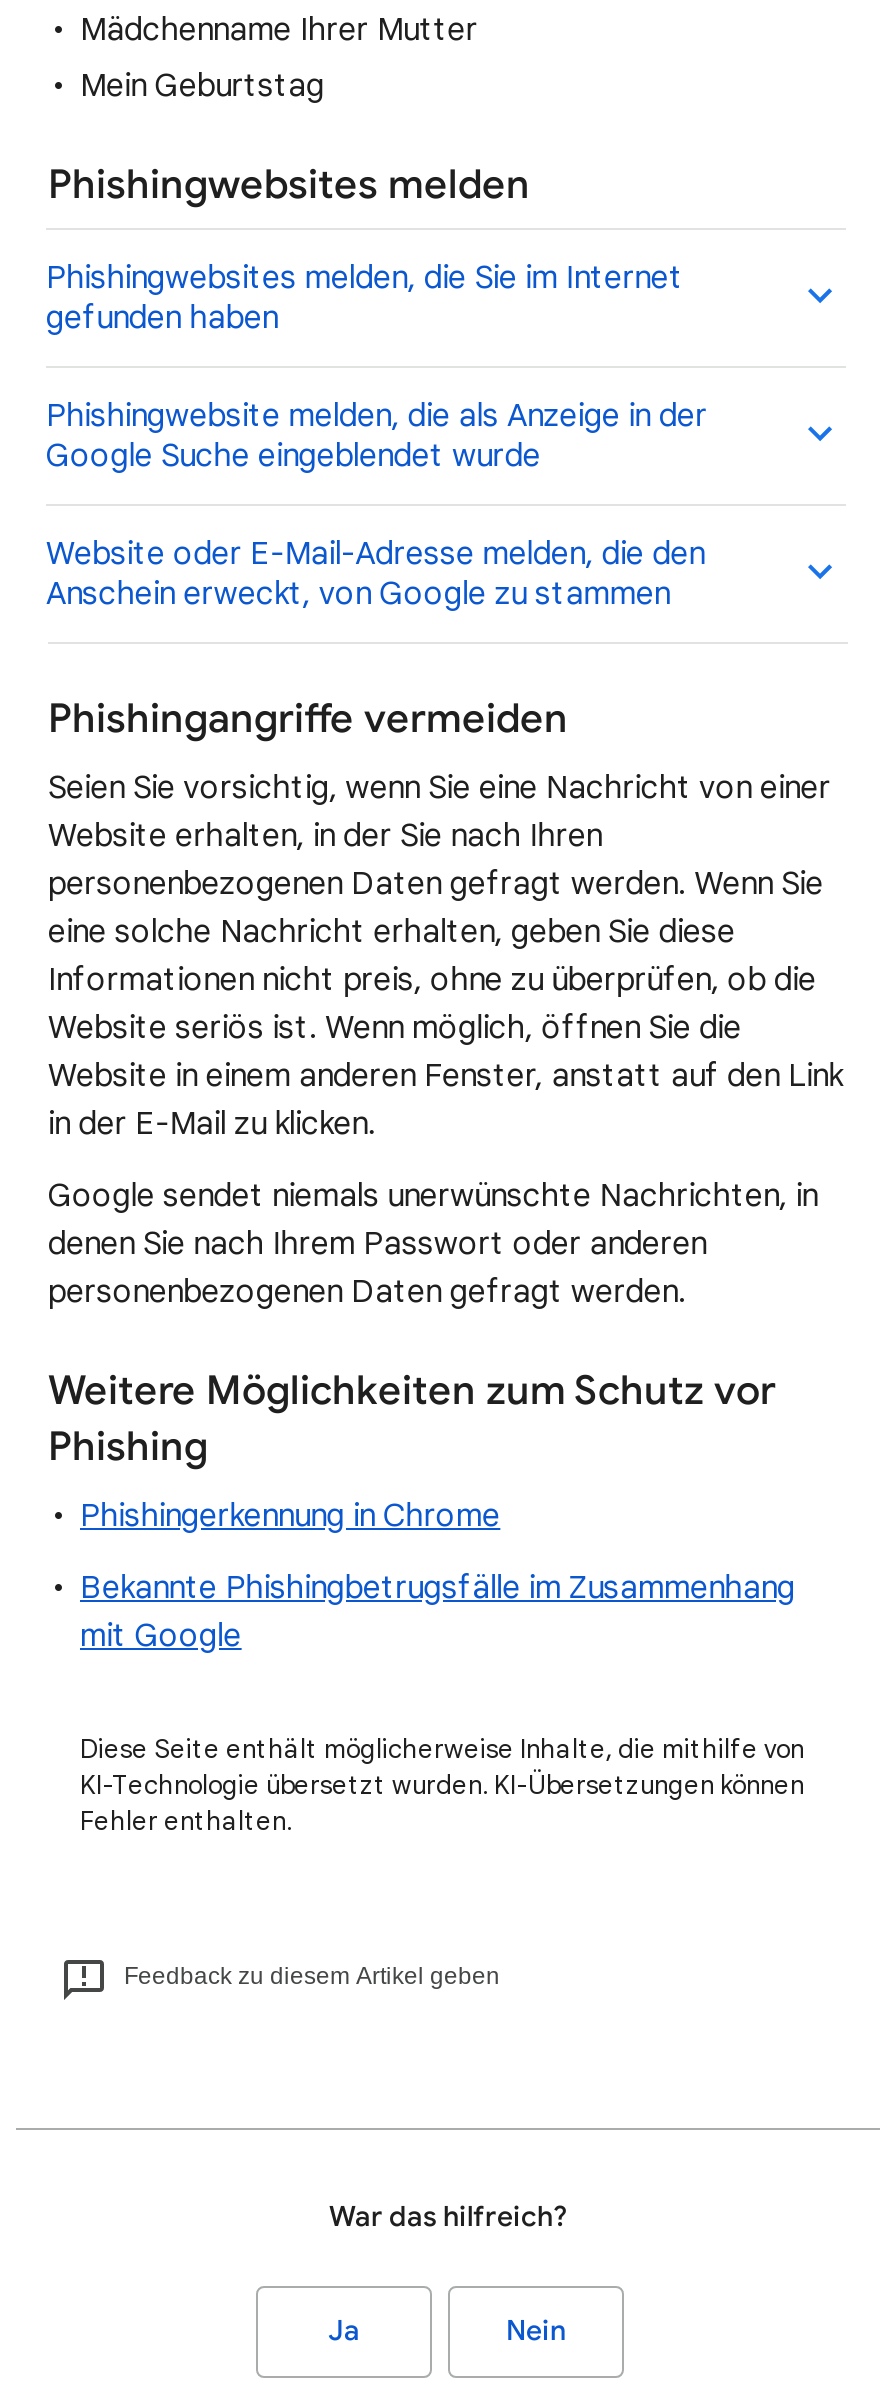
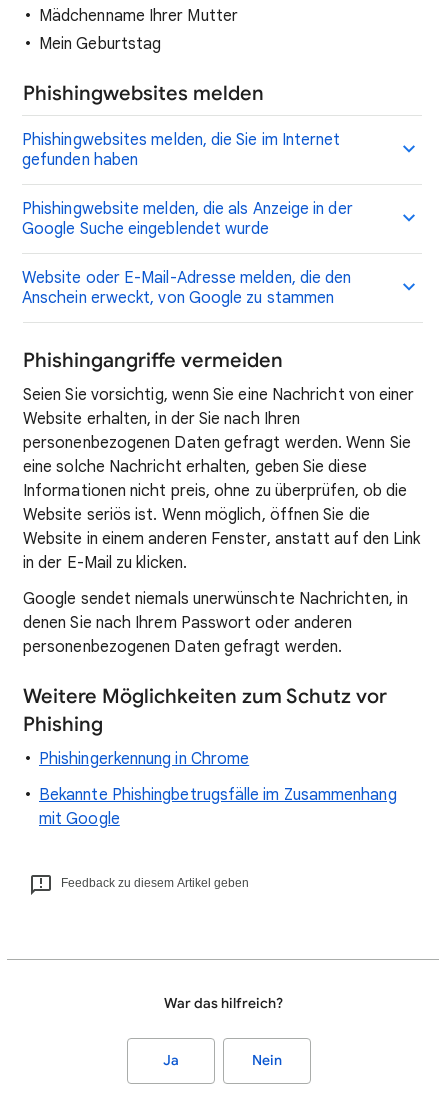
[80,1731,804,1837] Diese Seite enthält möglicherweise Inhalte, die mithilfe von | KI-Technologie übersetzt wurden. KI-Übersetzungen können | Fehler enthalten. -> none

